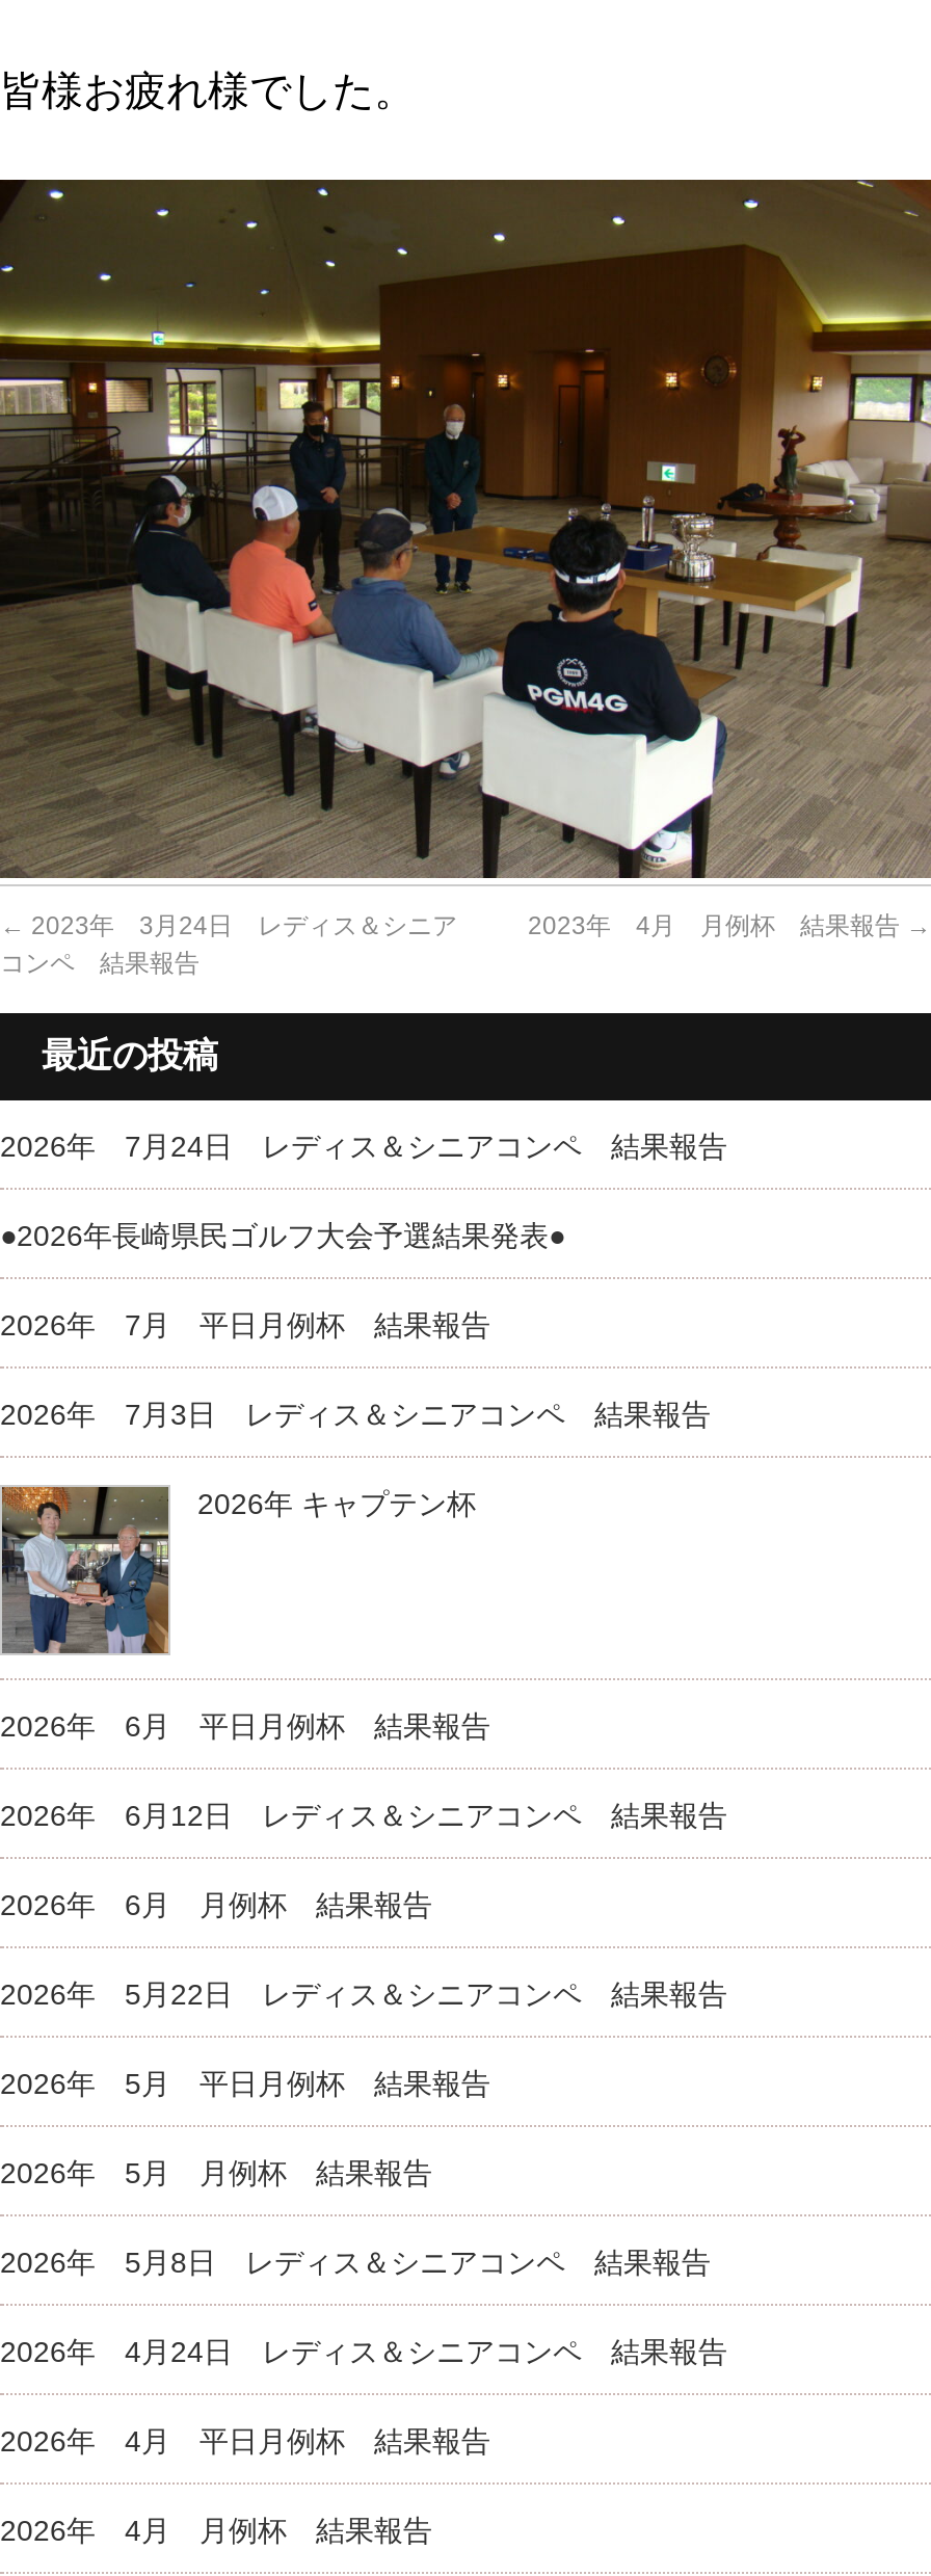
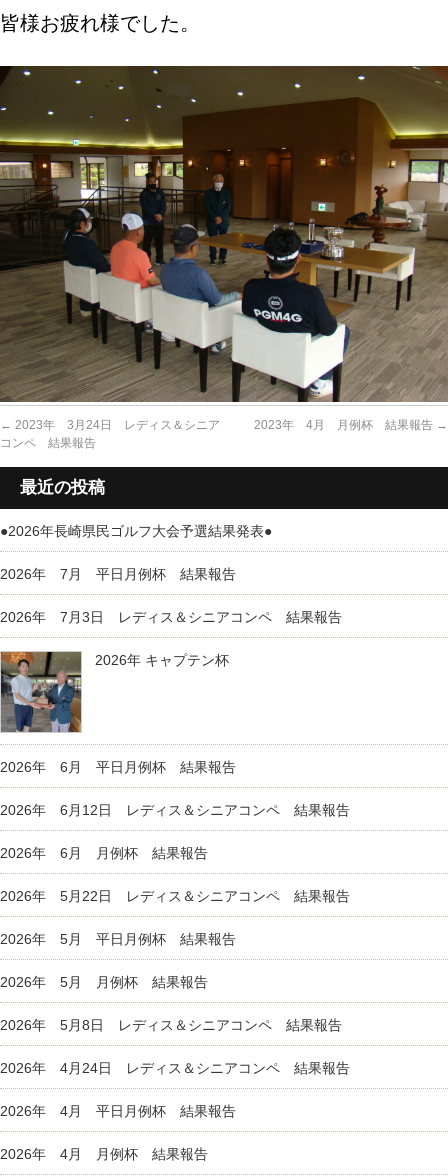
[0,1130,727,1163] 2026年 7月24日 レディス＆シニアコンペ 結果報告 -> none

